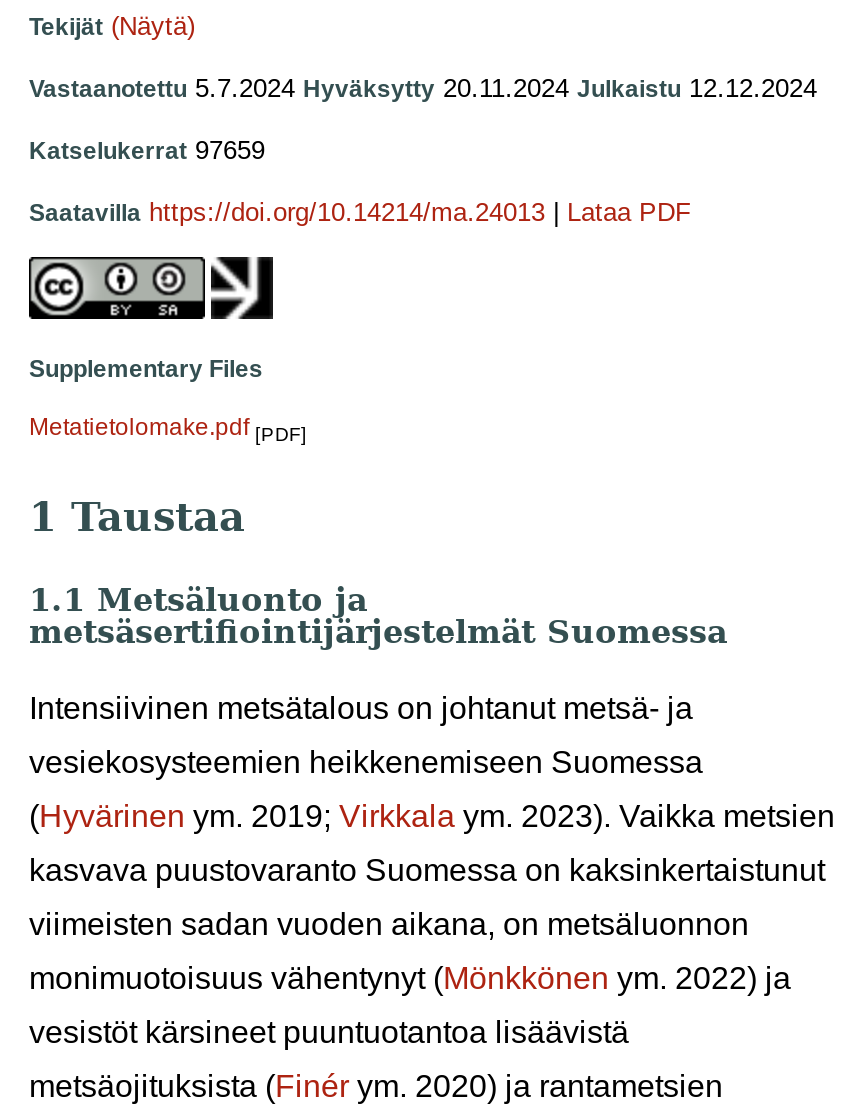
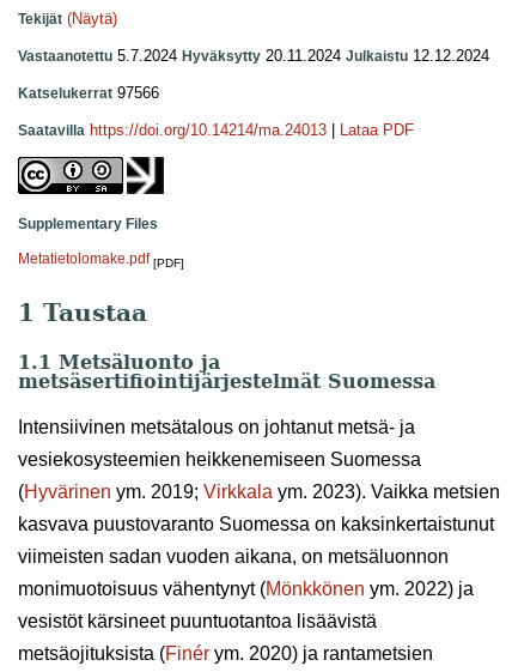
[29,135,265,165] Katselukerrat 97659 -> [18,84,159,102] Katselukerrat 97566

